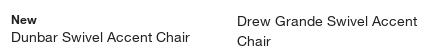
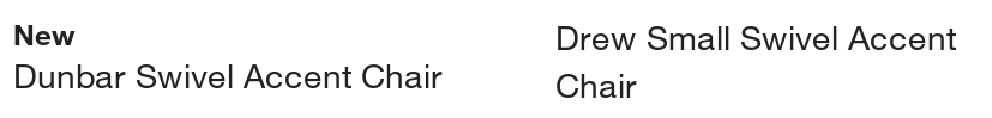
[237,12,417,30] Drew Grande Swivel Accent -> [555,16,956,59] Drew Small Swivel Accent

